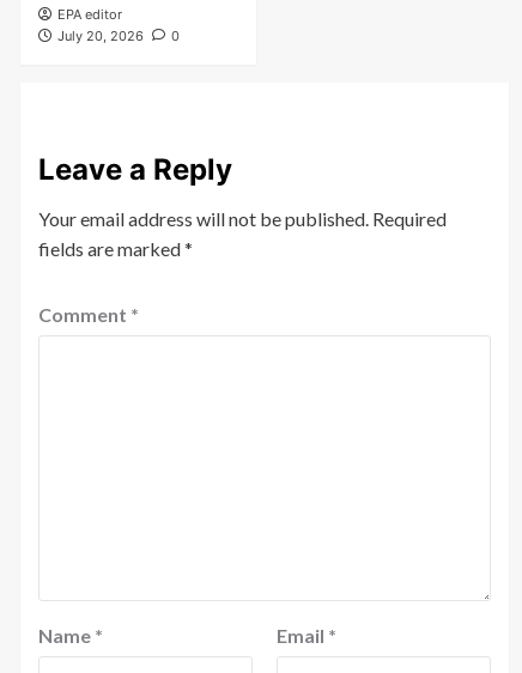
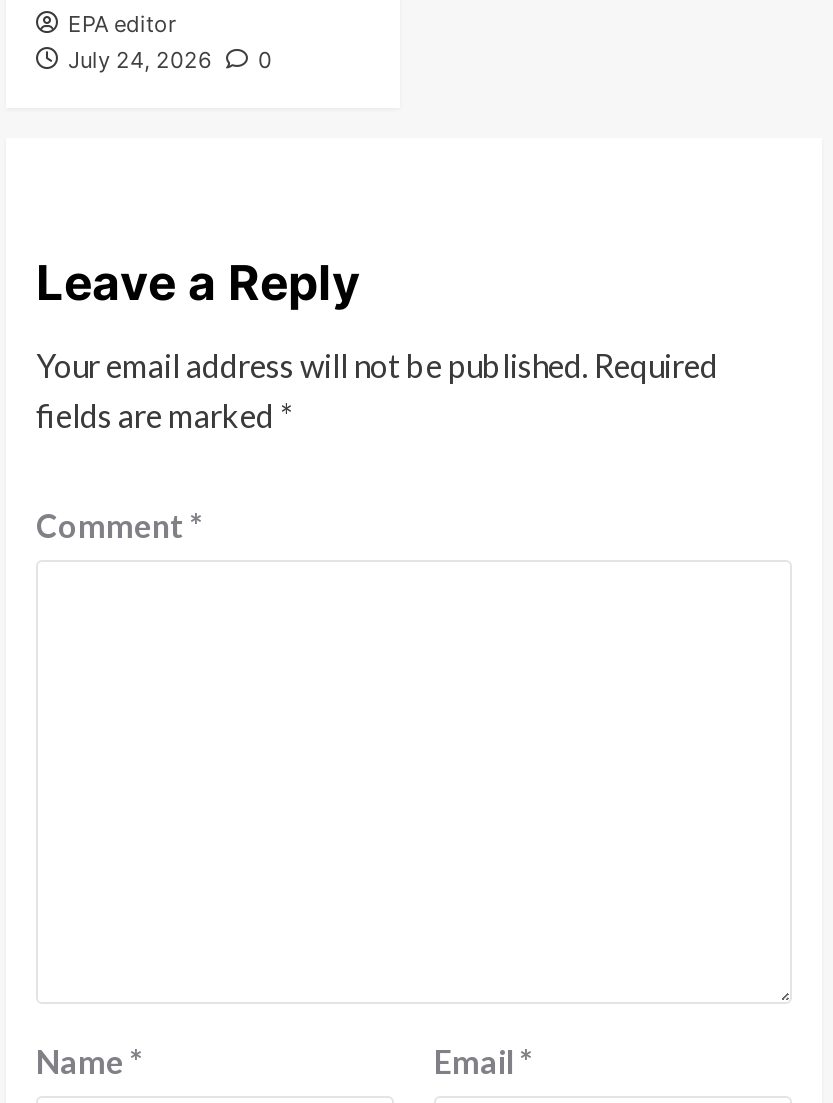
[57,28,180,45] July 20, 2026 0 -> [68,47,272,75] July 24, 2026 0

